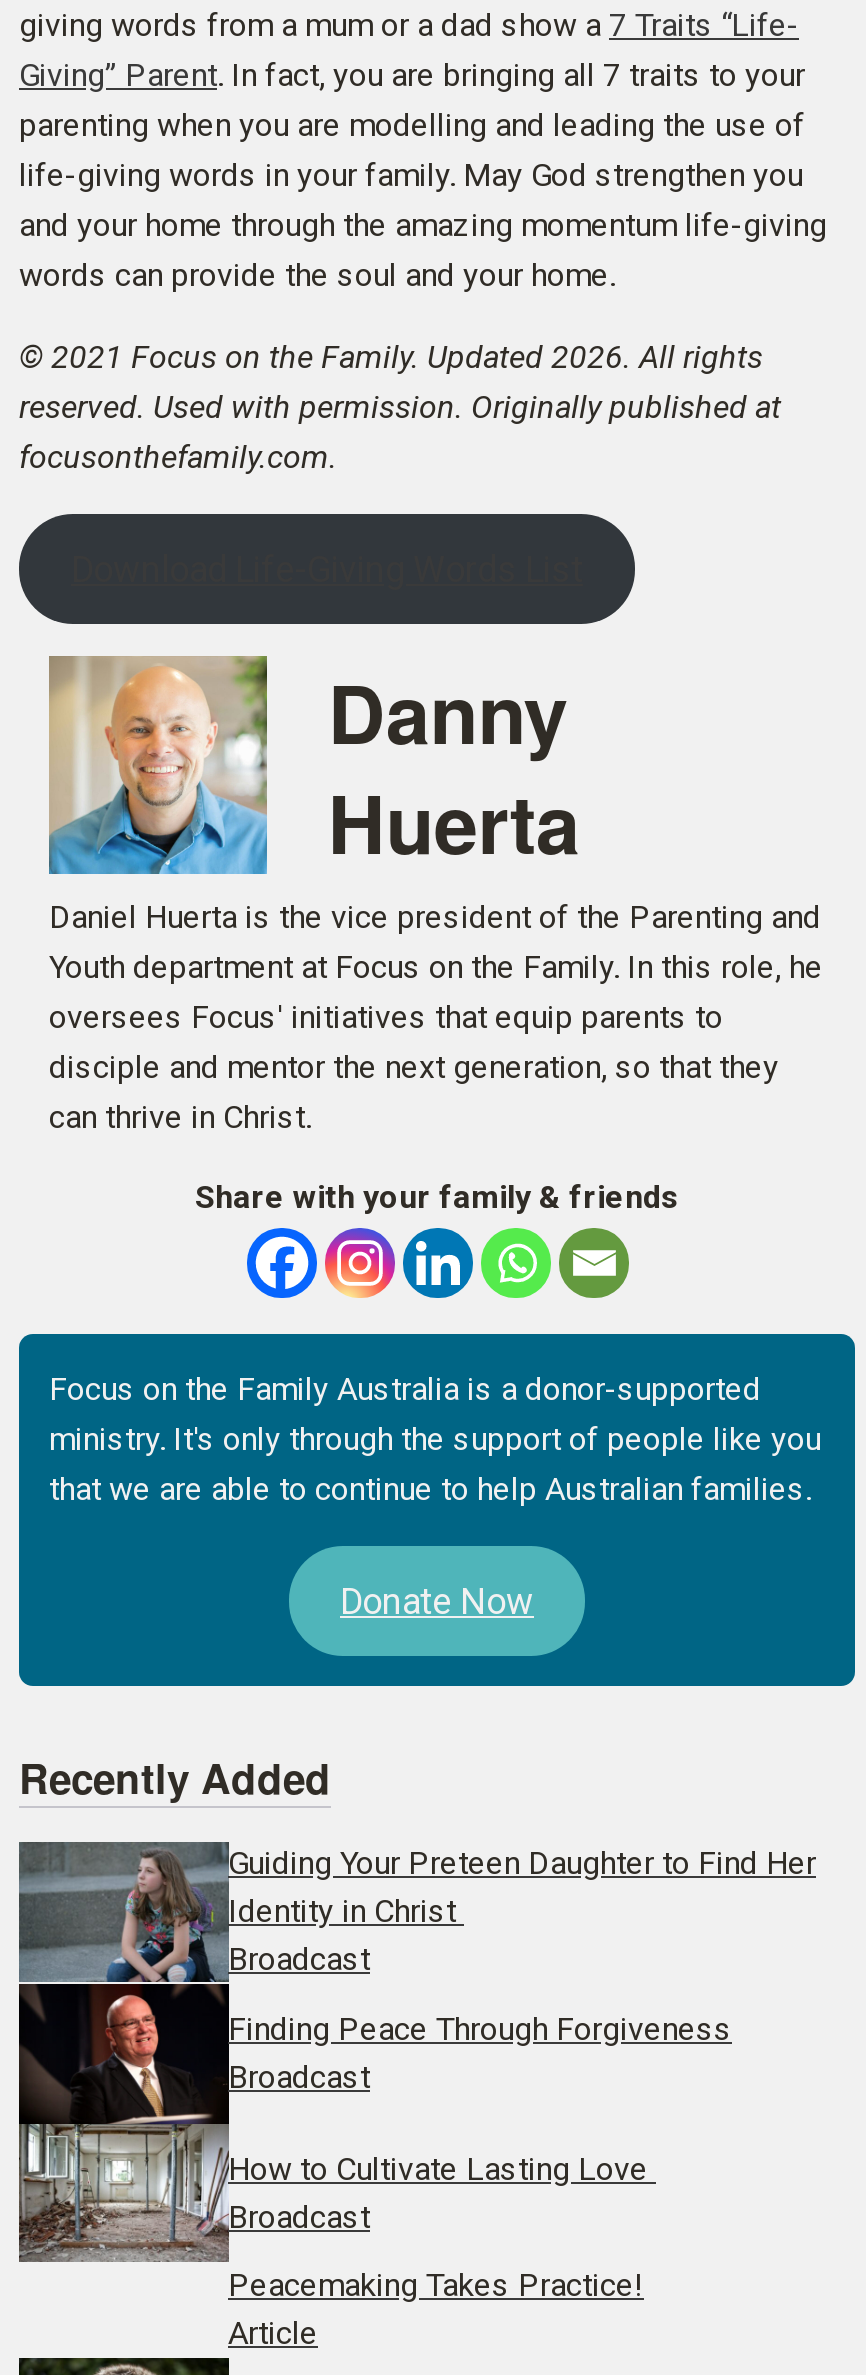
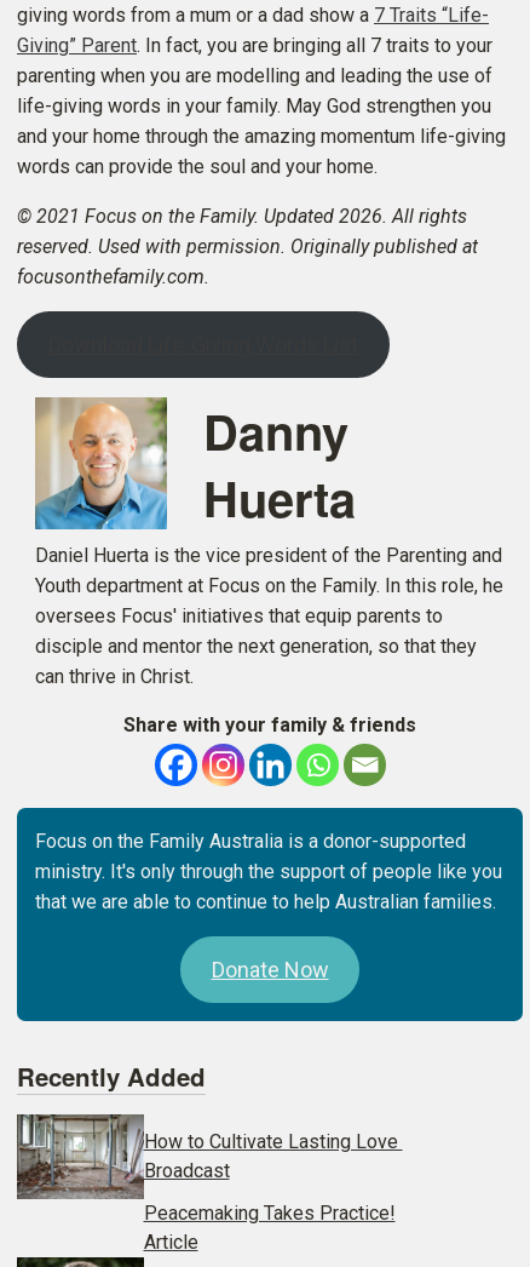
[17,1842,816,2126] [image] | Guiding Your Preteen Daughter to Find Her | Identity in Christ | Broadcast | Finding Peace Through Forgiveness | Broadcast -> none

